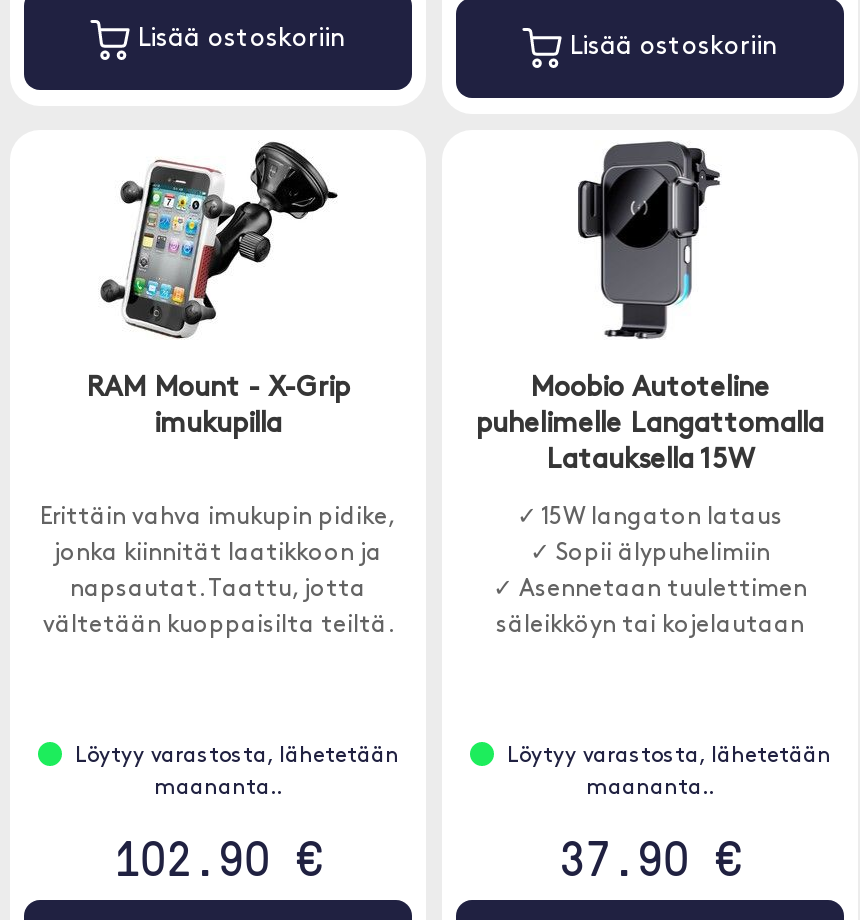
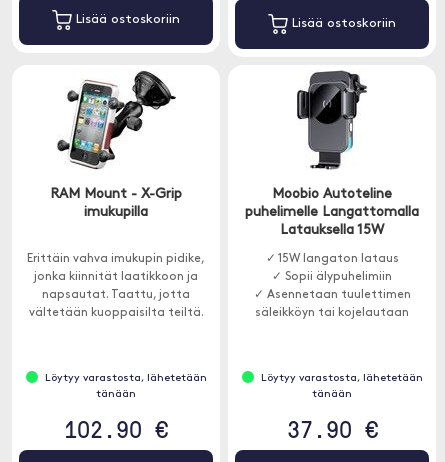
[154,778,282,800] maananta.. -> [96,389,136,400] tänään
[586,778,714,800] maananta.. -> [312,389,352,400] tänään

